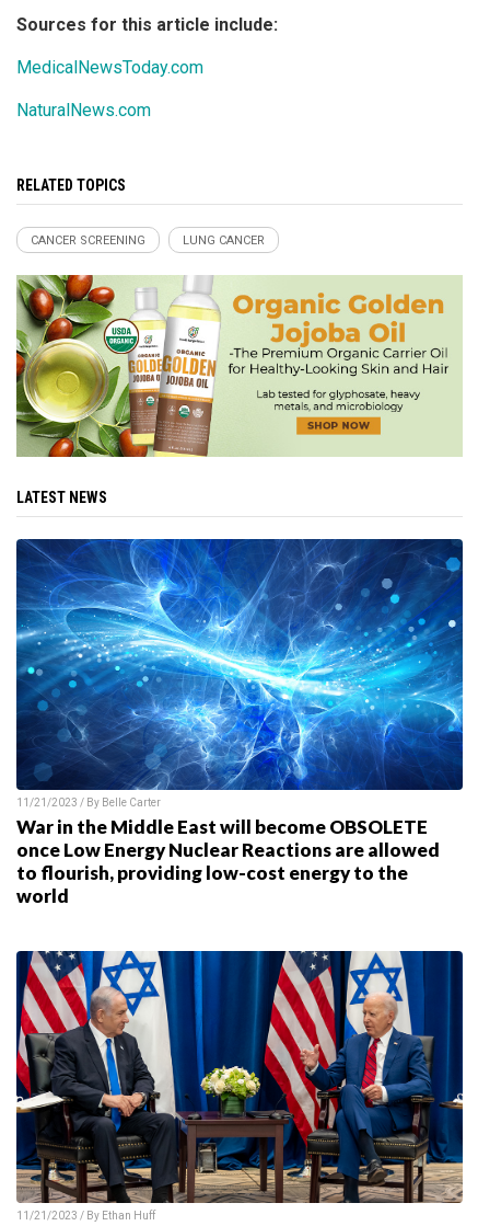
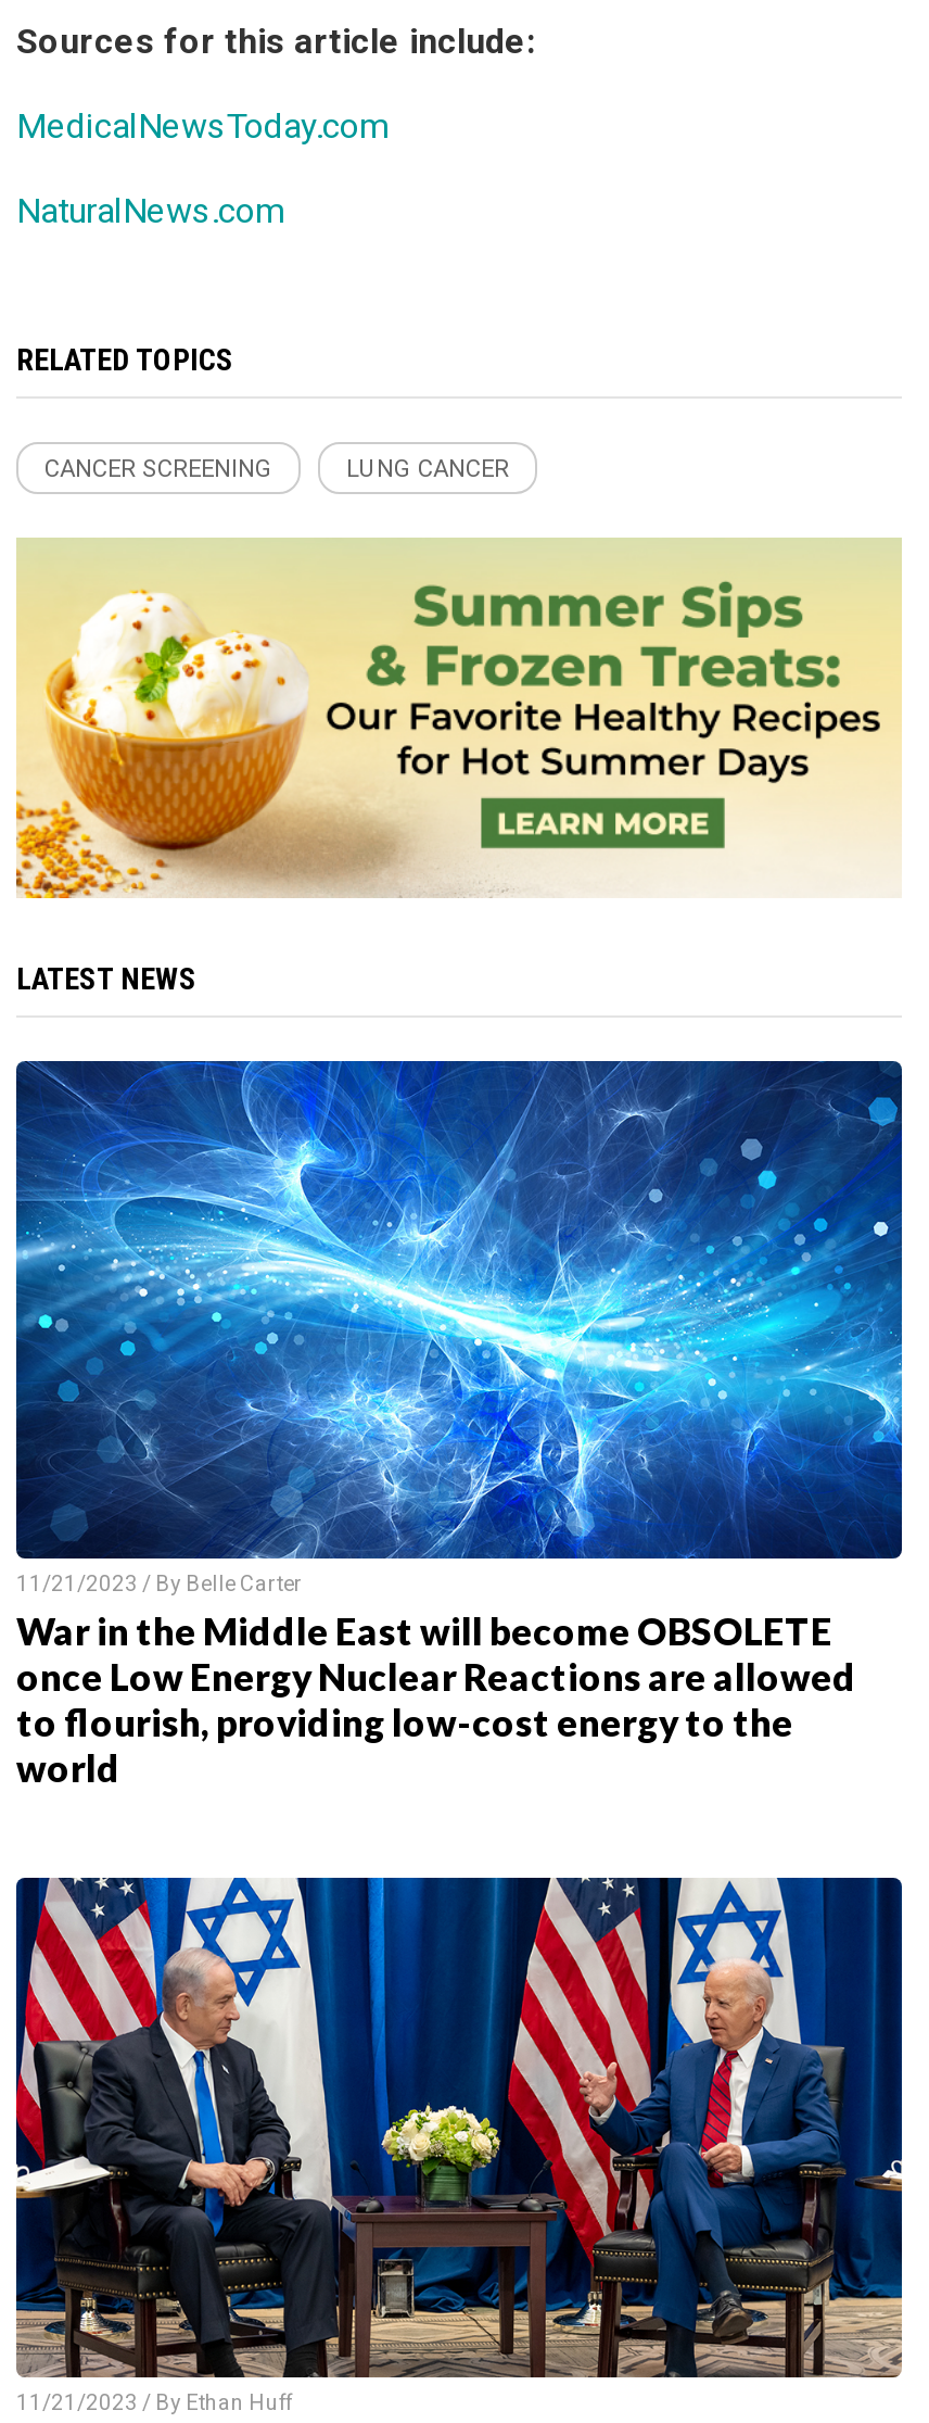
[15,274,462,458] [image] -> [14,538,900,900] [image]

